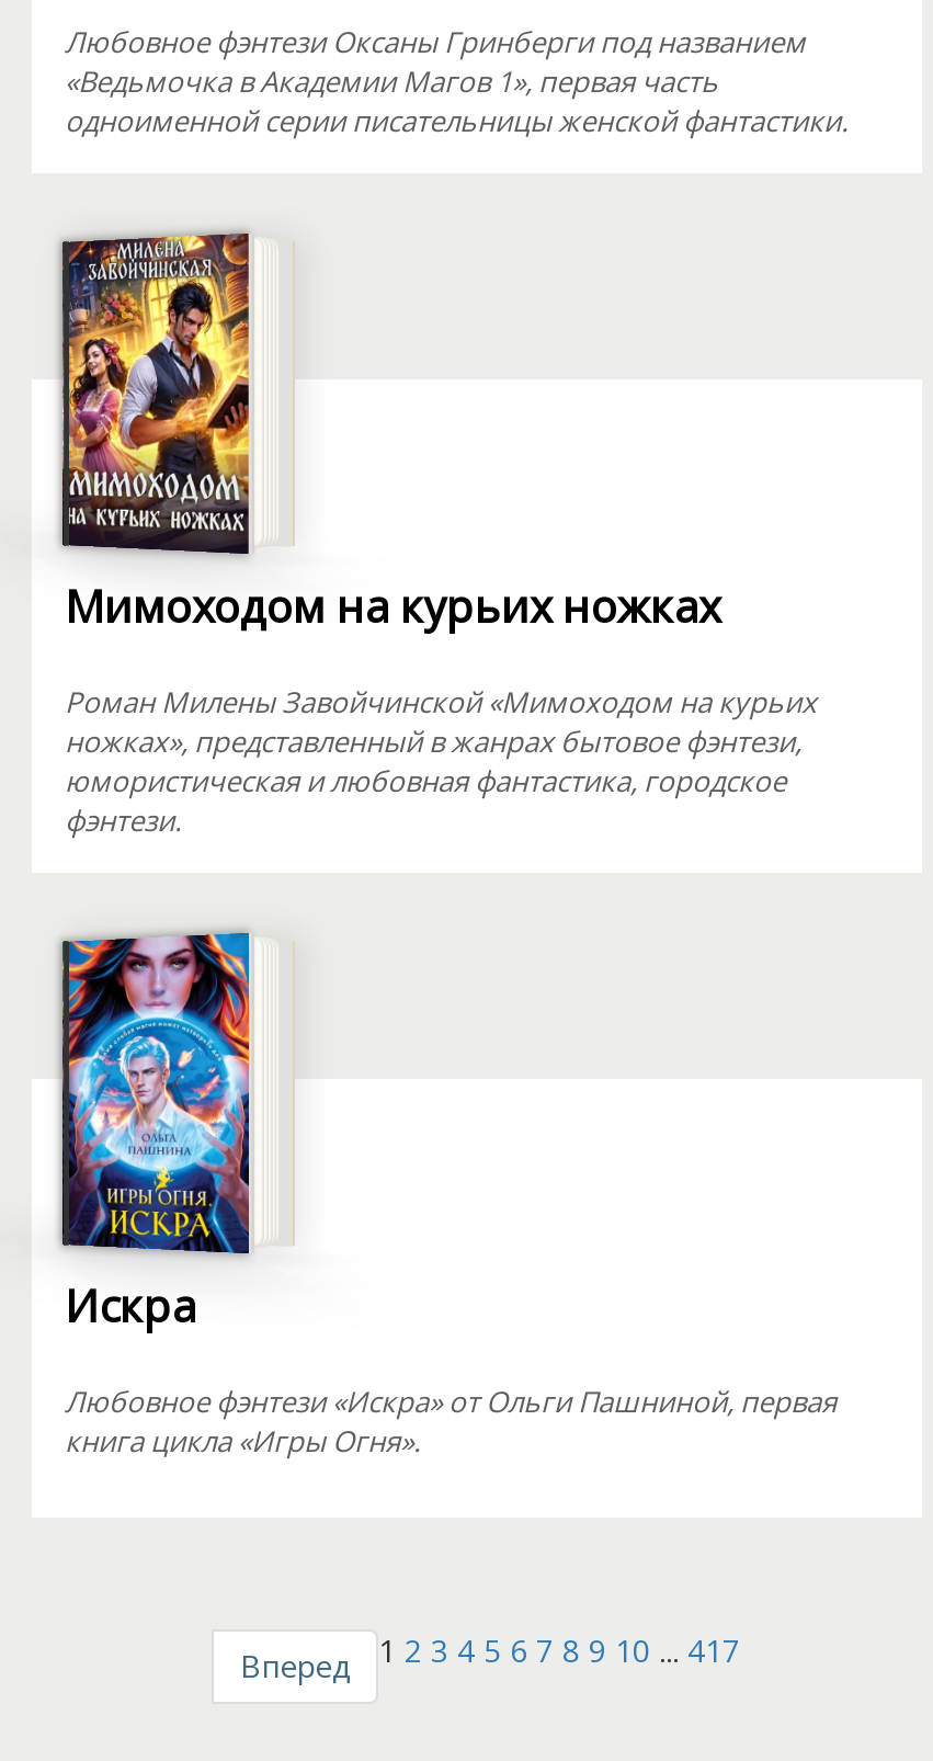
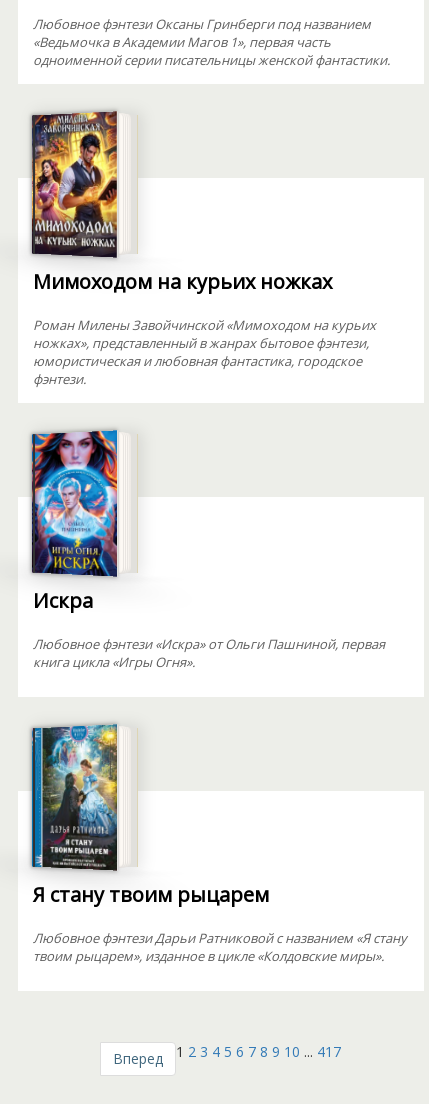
none -> [31,724,407,965] [image] | Я стану твоим рыцарем | Любовное фэнтези Дарьи Ратниковой с названием «Я стану | твоим рыцарем», изданное в цикле «Колдовские миры».

